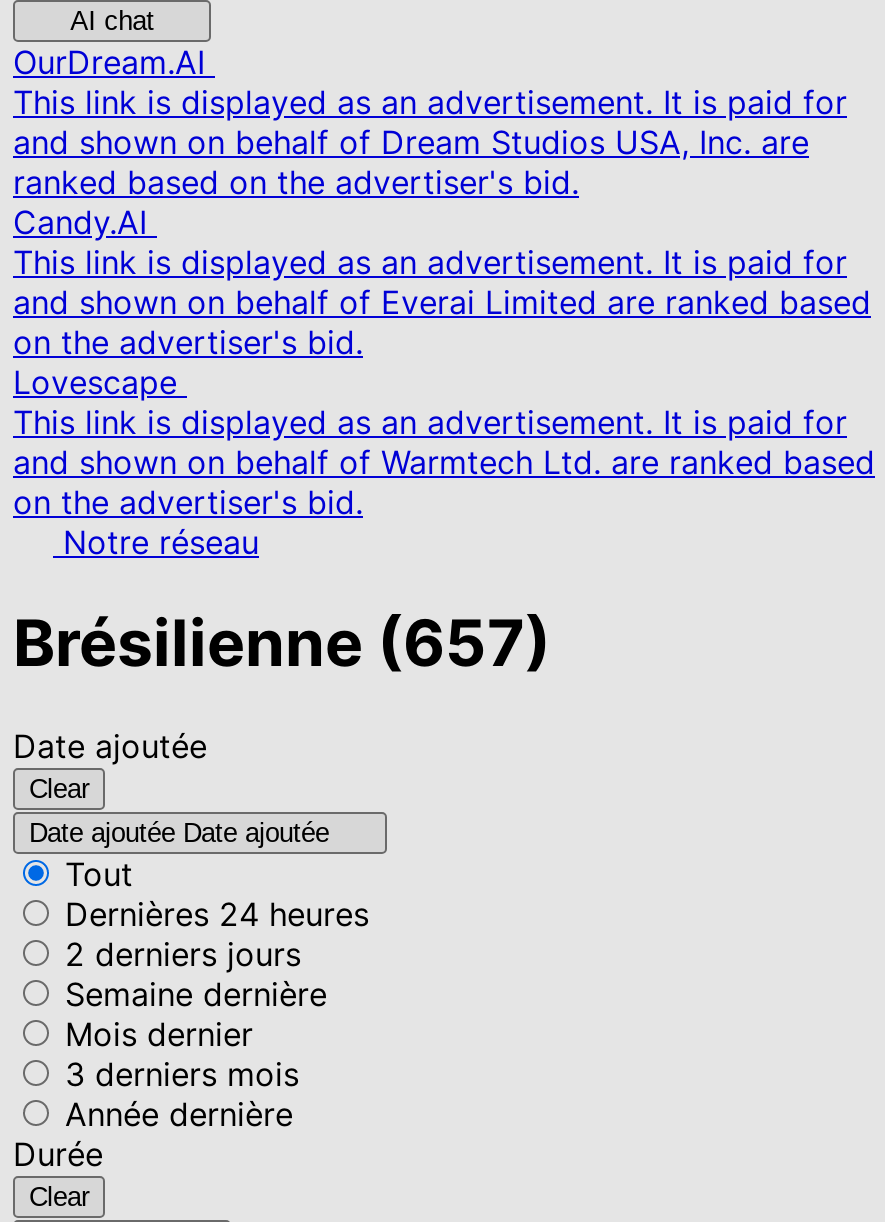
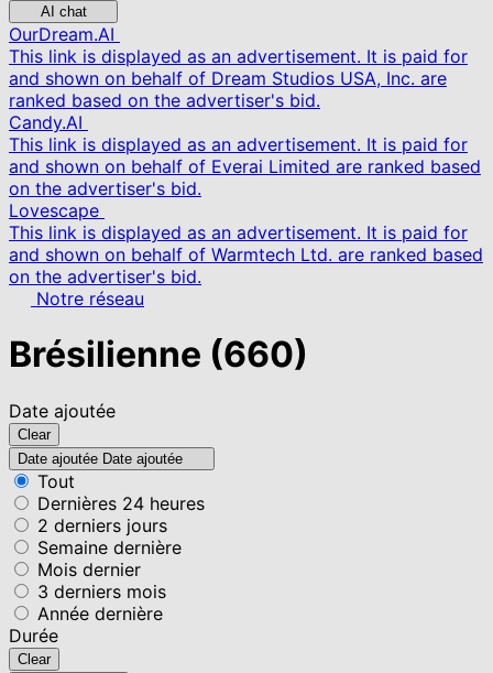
[13,605,551,683] Brésilienne (657) -> [9,333,308,376] Brésilienne (660)

